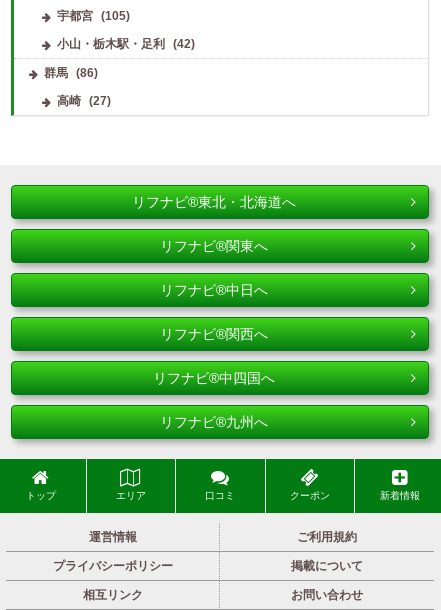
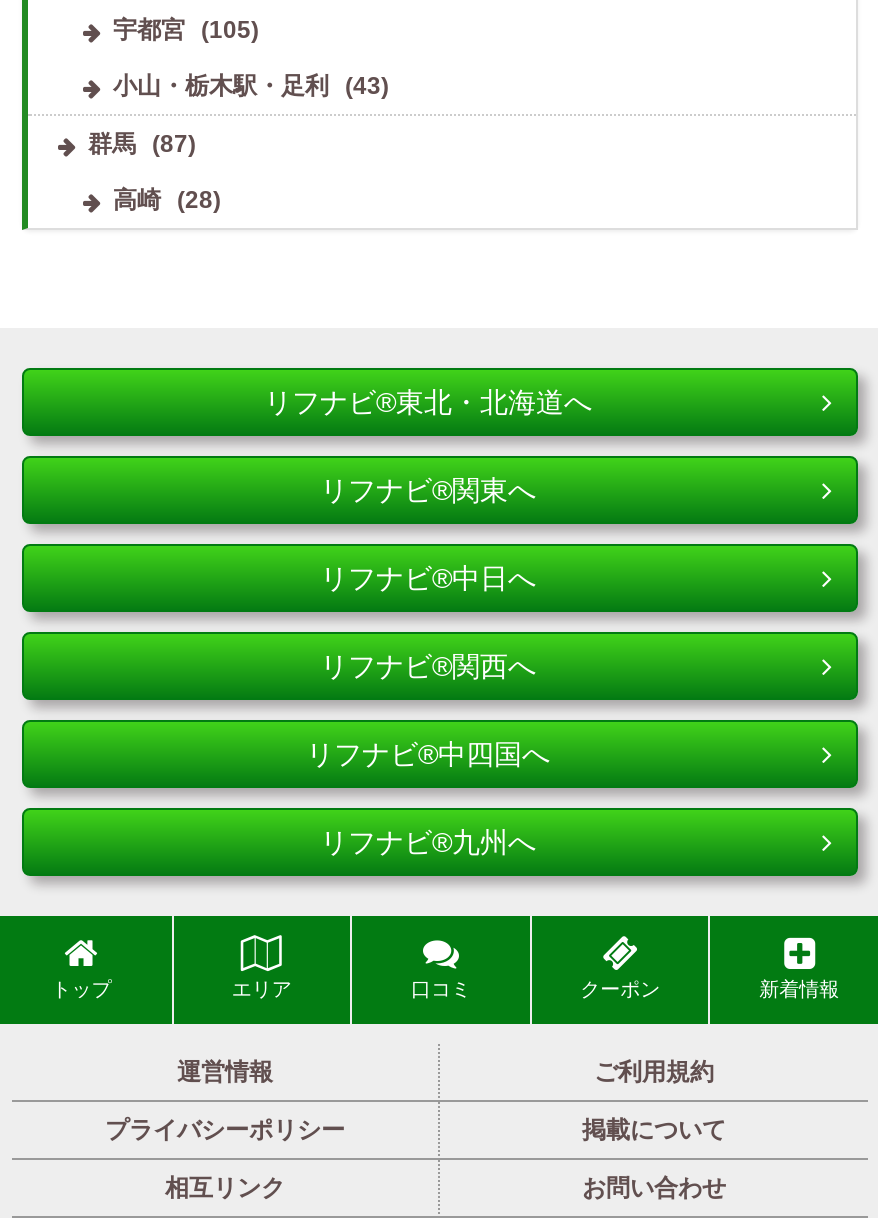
[56,37,194,51] 小山・栃木駅・足利 (42) -> [113,73,389,101] 小山・栃木駅・足利 (43)
[44,66,98,80] 群馬 (86) -> [88,131,196,159] 群馬 (87)
[56,94,110,108] 高崎 (27) -> [113,187,221,215] 高崎 (28)

